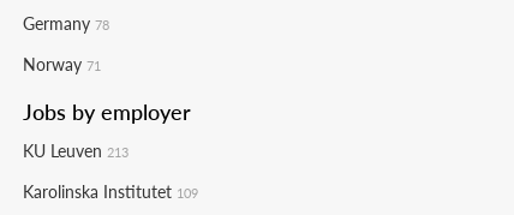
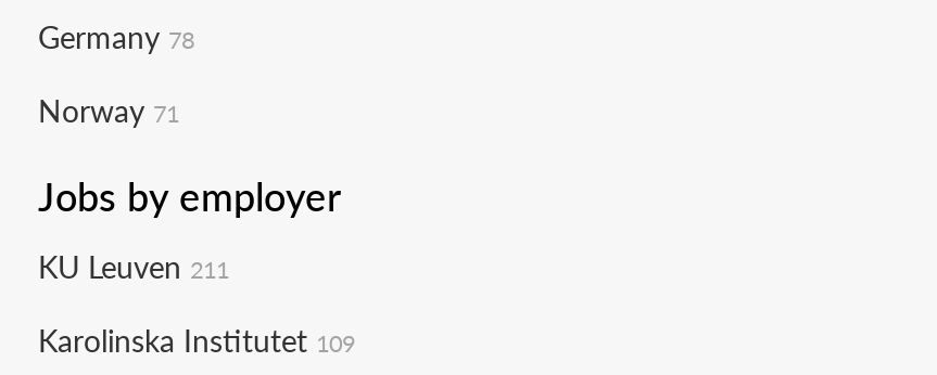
[23,138,128,162] KU Leuven 213 -> [38,244,229,287] KU Leuven 211

